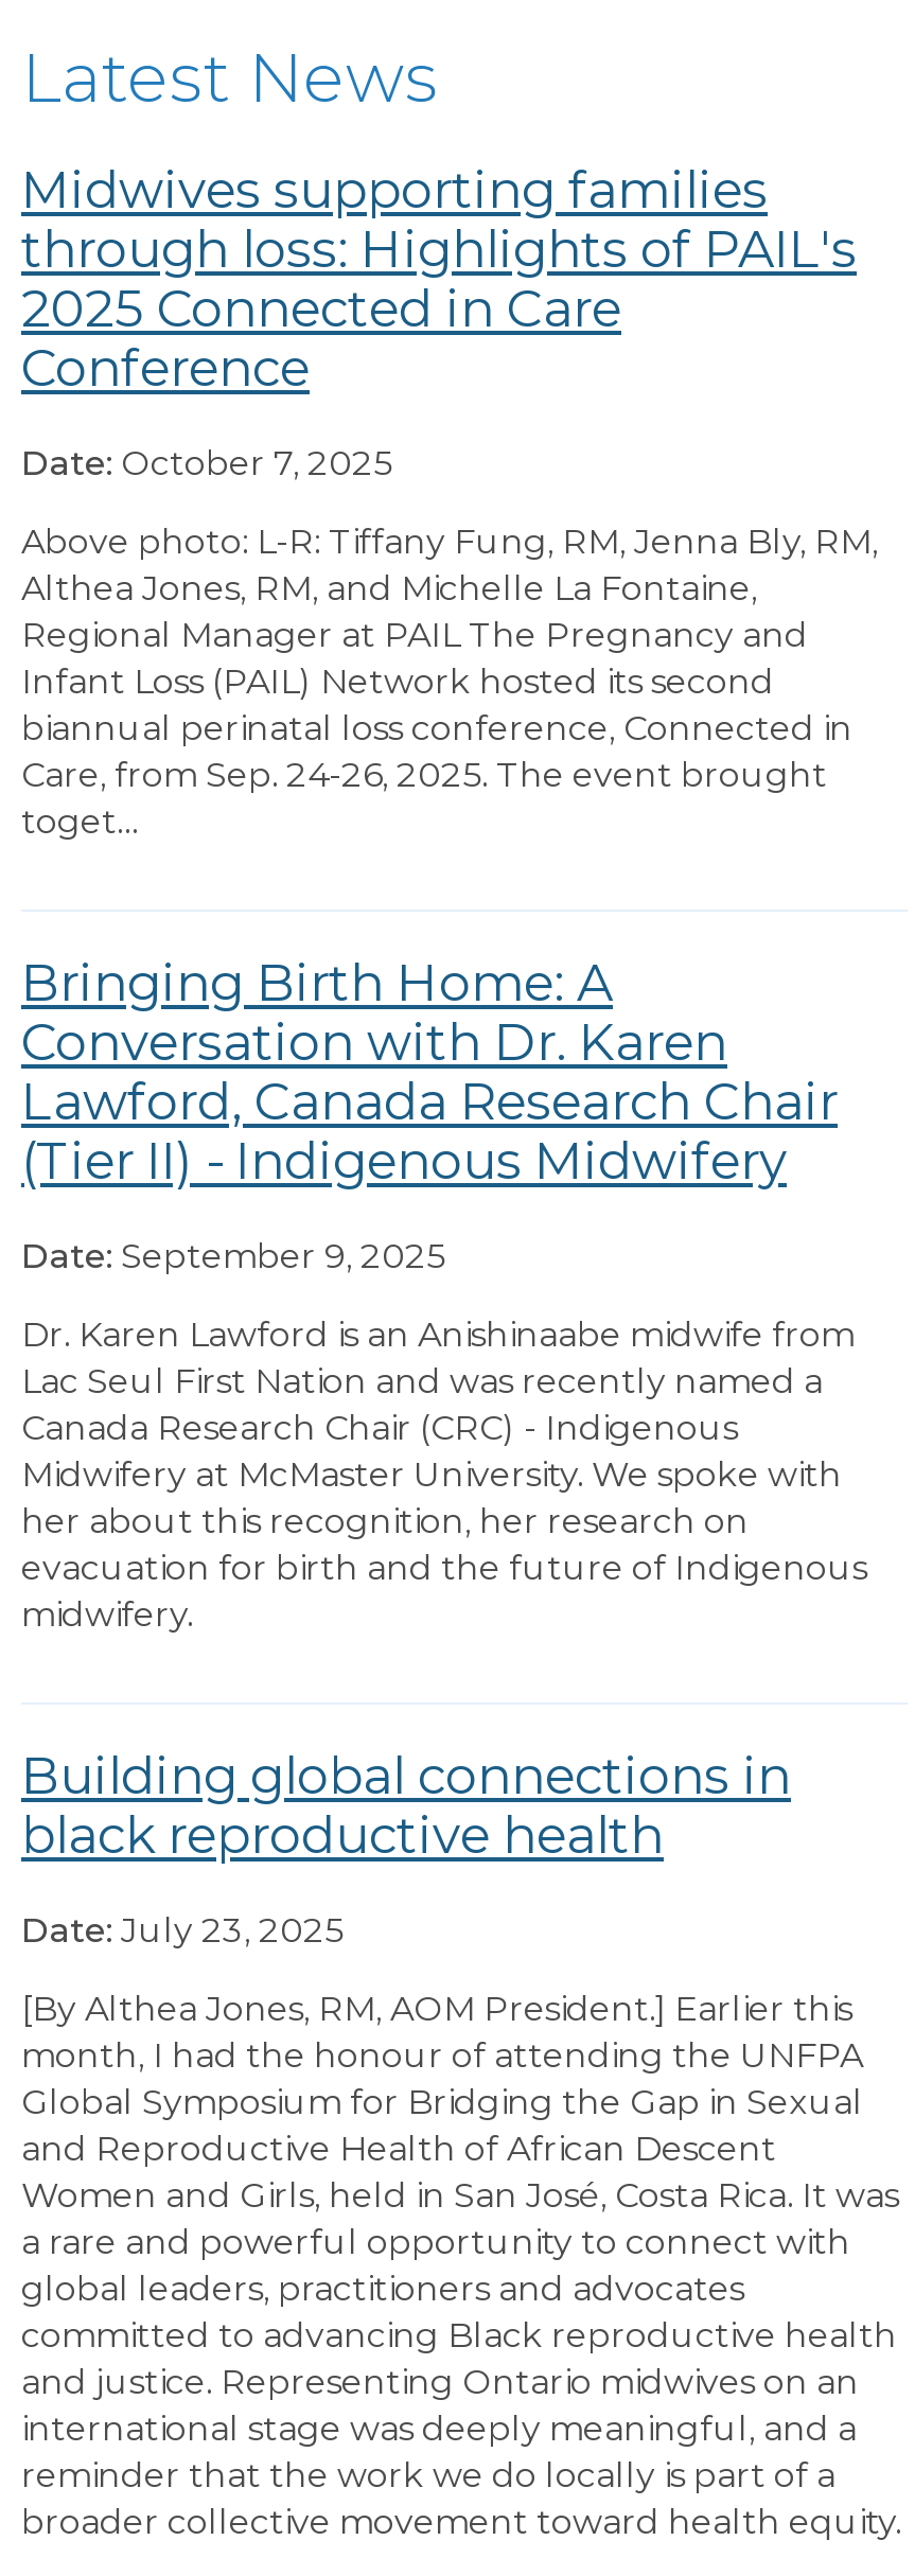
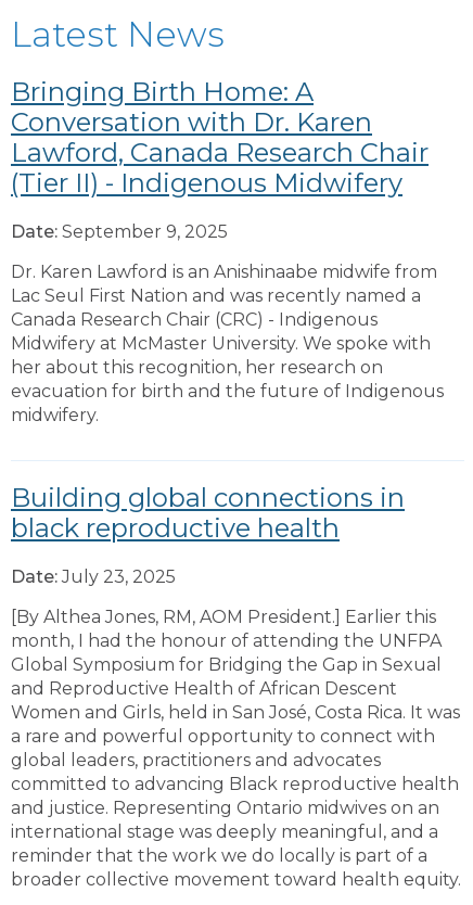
[21,158,878,841] Midwives supporting families | through loss: Highlights of PAIL's | 2025 Connected in Care | Conference | Date: October 7, 2025 | Above photo: L-R: Tiffany Fung, RM, Jenna Bly, RM, | Althea Jones, RM, and Michelle La Fontaine, | Regional Manager at PAIL The Pregnancy and | Infant Loss (PAIL) Network hosted its second | biannual perinatal loss conference, Connected in | Care, from Sep. 24-26, 2025. The event brought | toget… -> none

